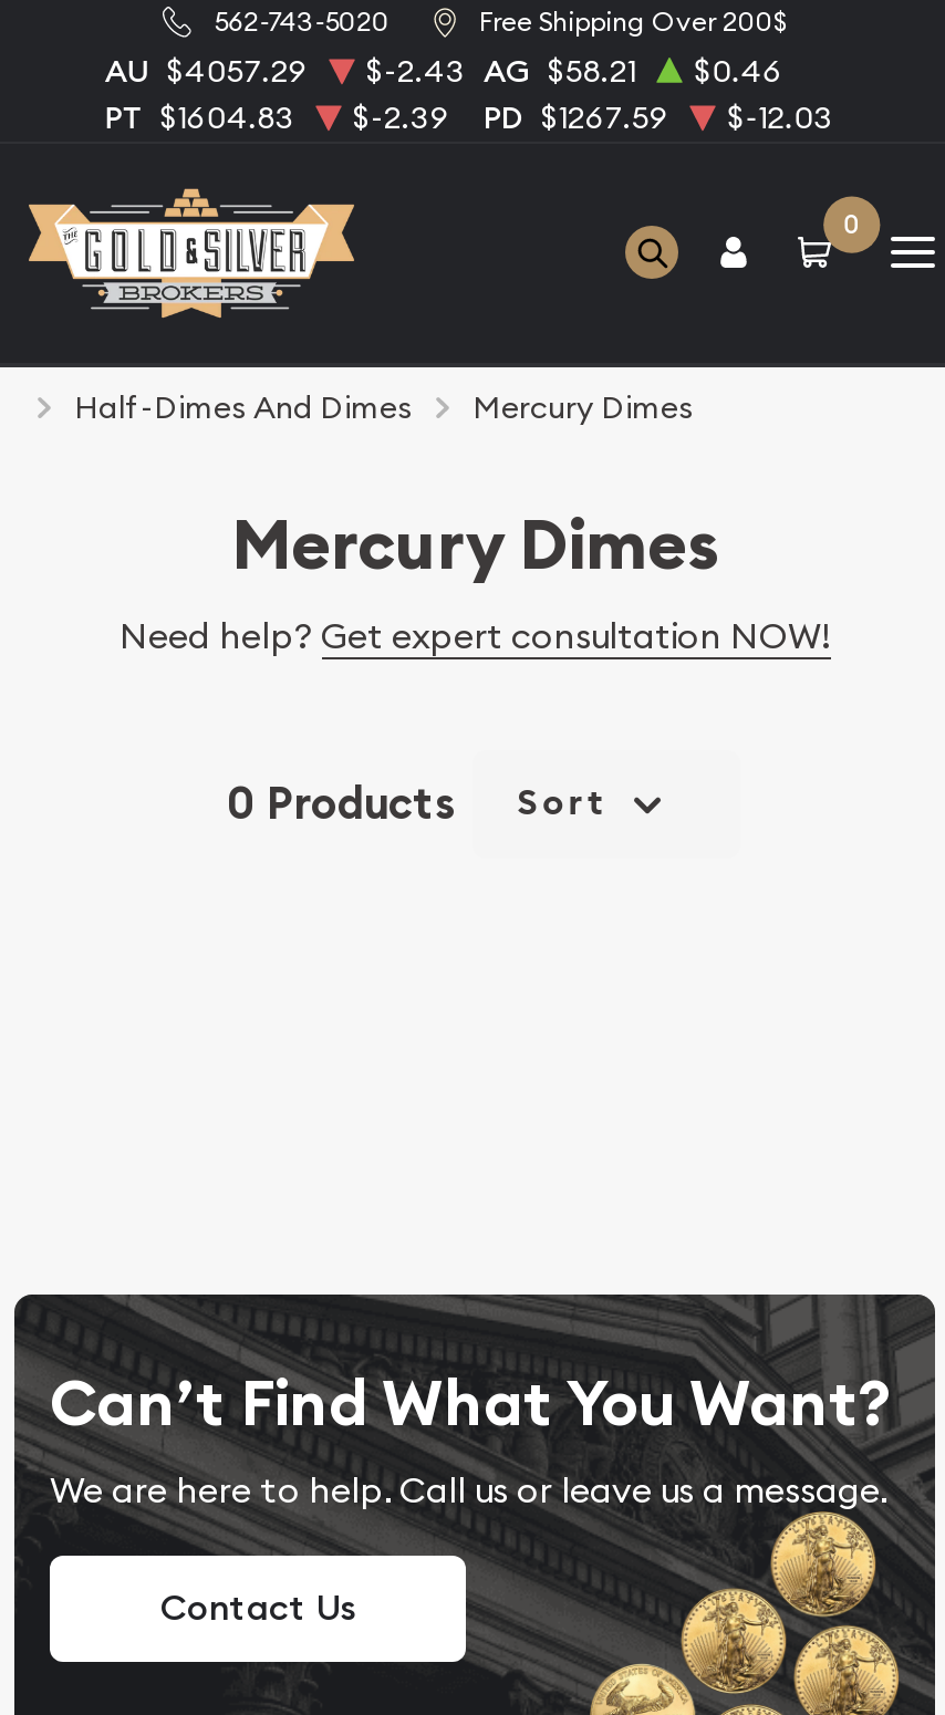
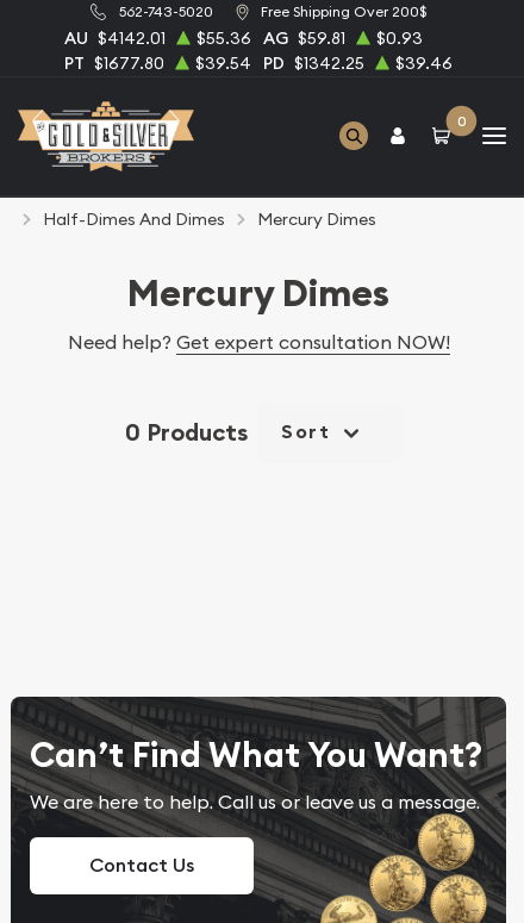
[105,50,834,136] AU $4057.29 | $-2.43 AG $58.21 | $0.46 | PT $1604.83 | $-2.39 | PD $1267.59 | $-12.03 -> [64,27,453,73] AU $4142.01 | $55.36 AG $59.81 | $0.93 | PT $1677.80 | $39.54 PD $1342.25 | $39.46

